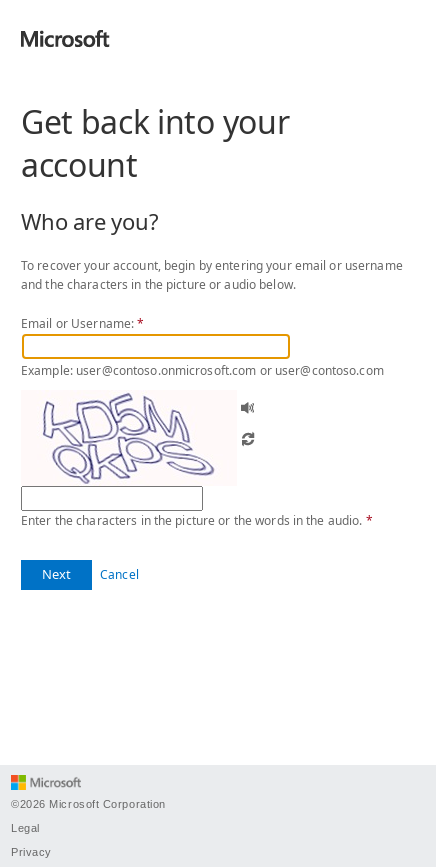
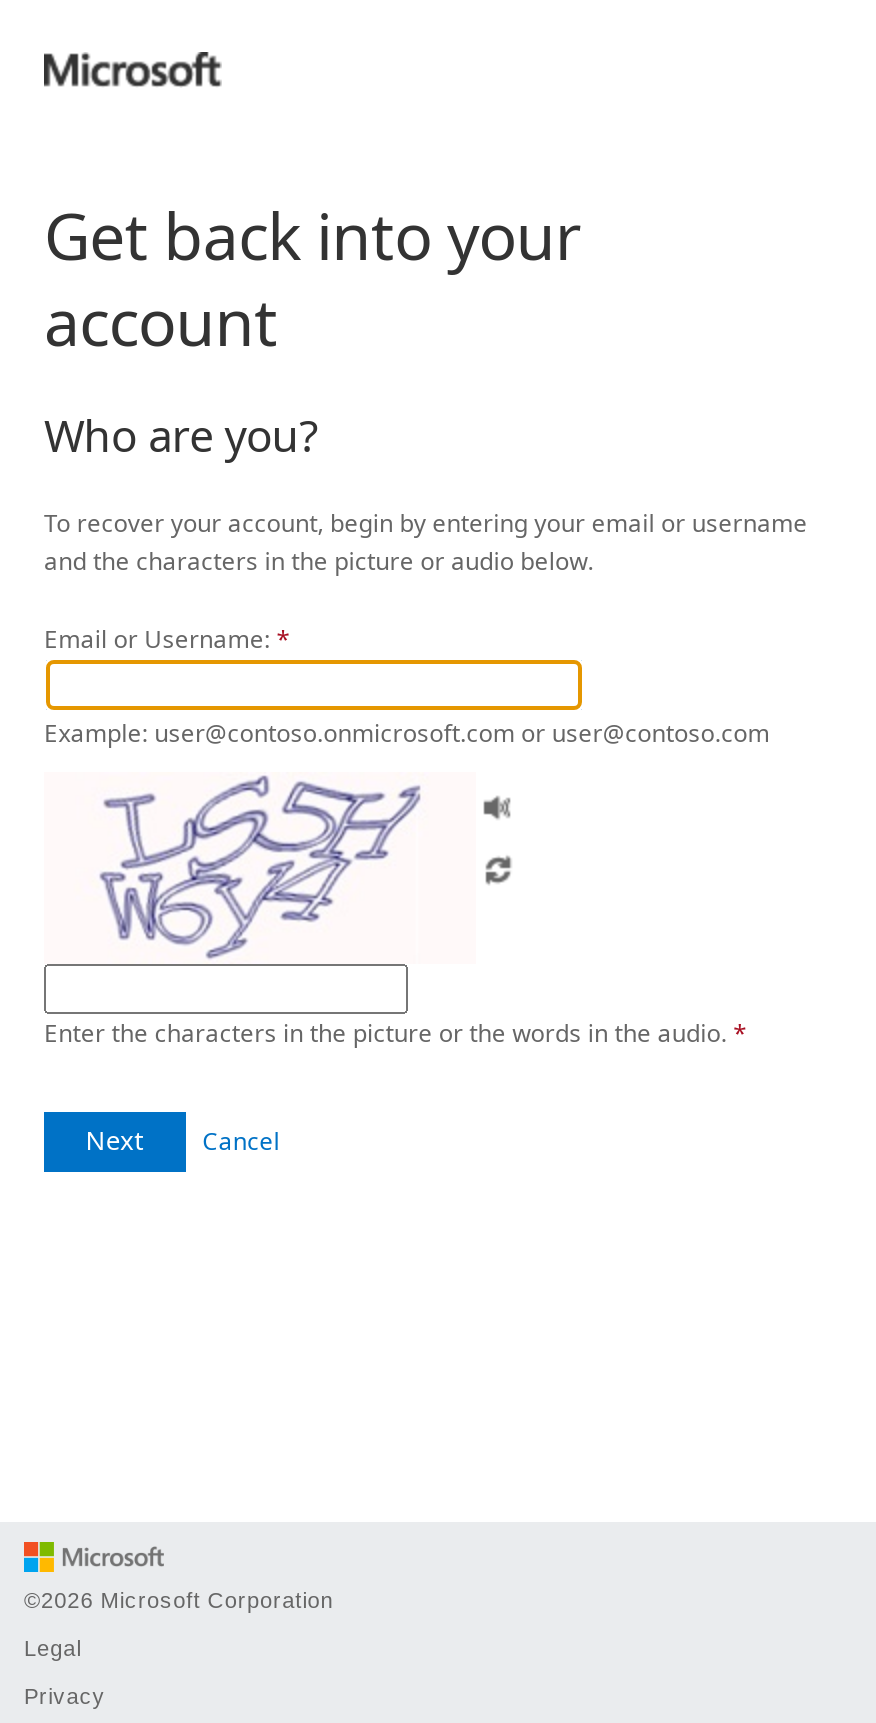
[42,392,215,484] [image] -> [88,774,430,962] [image]

